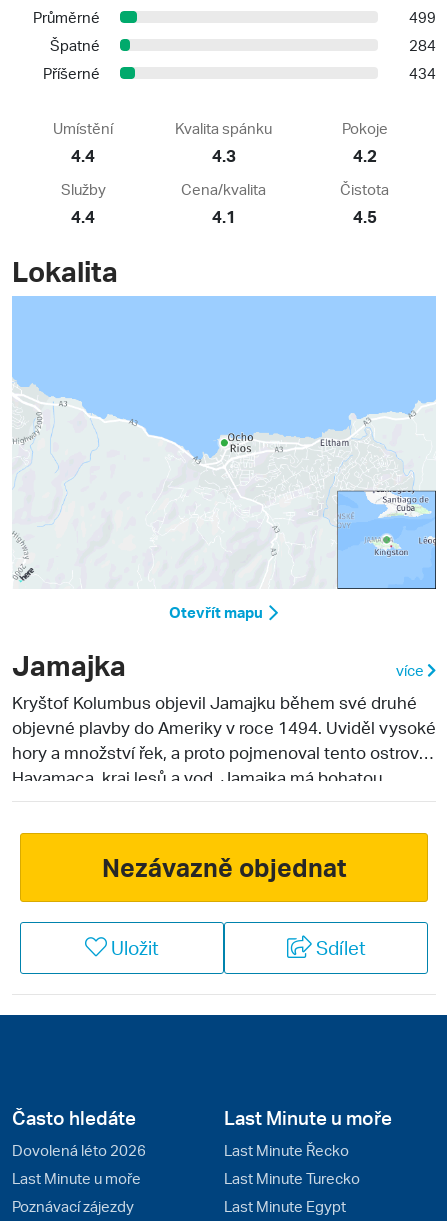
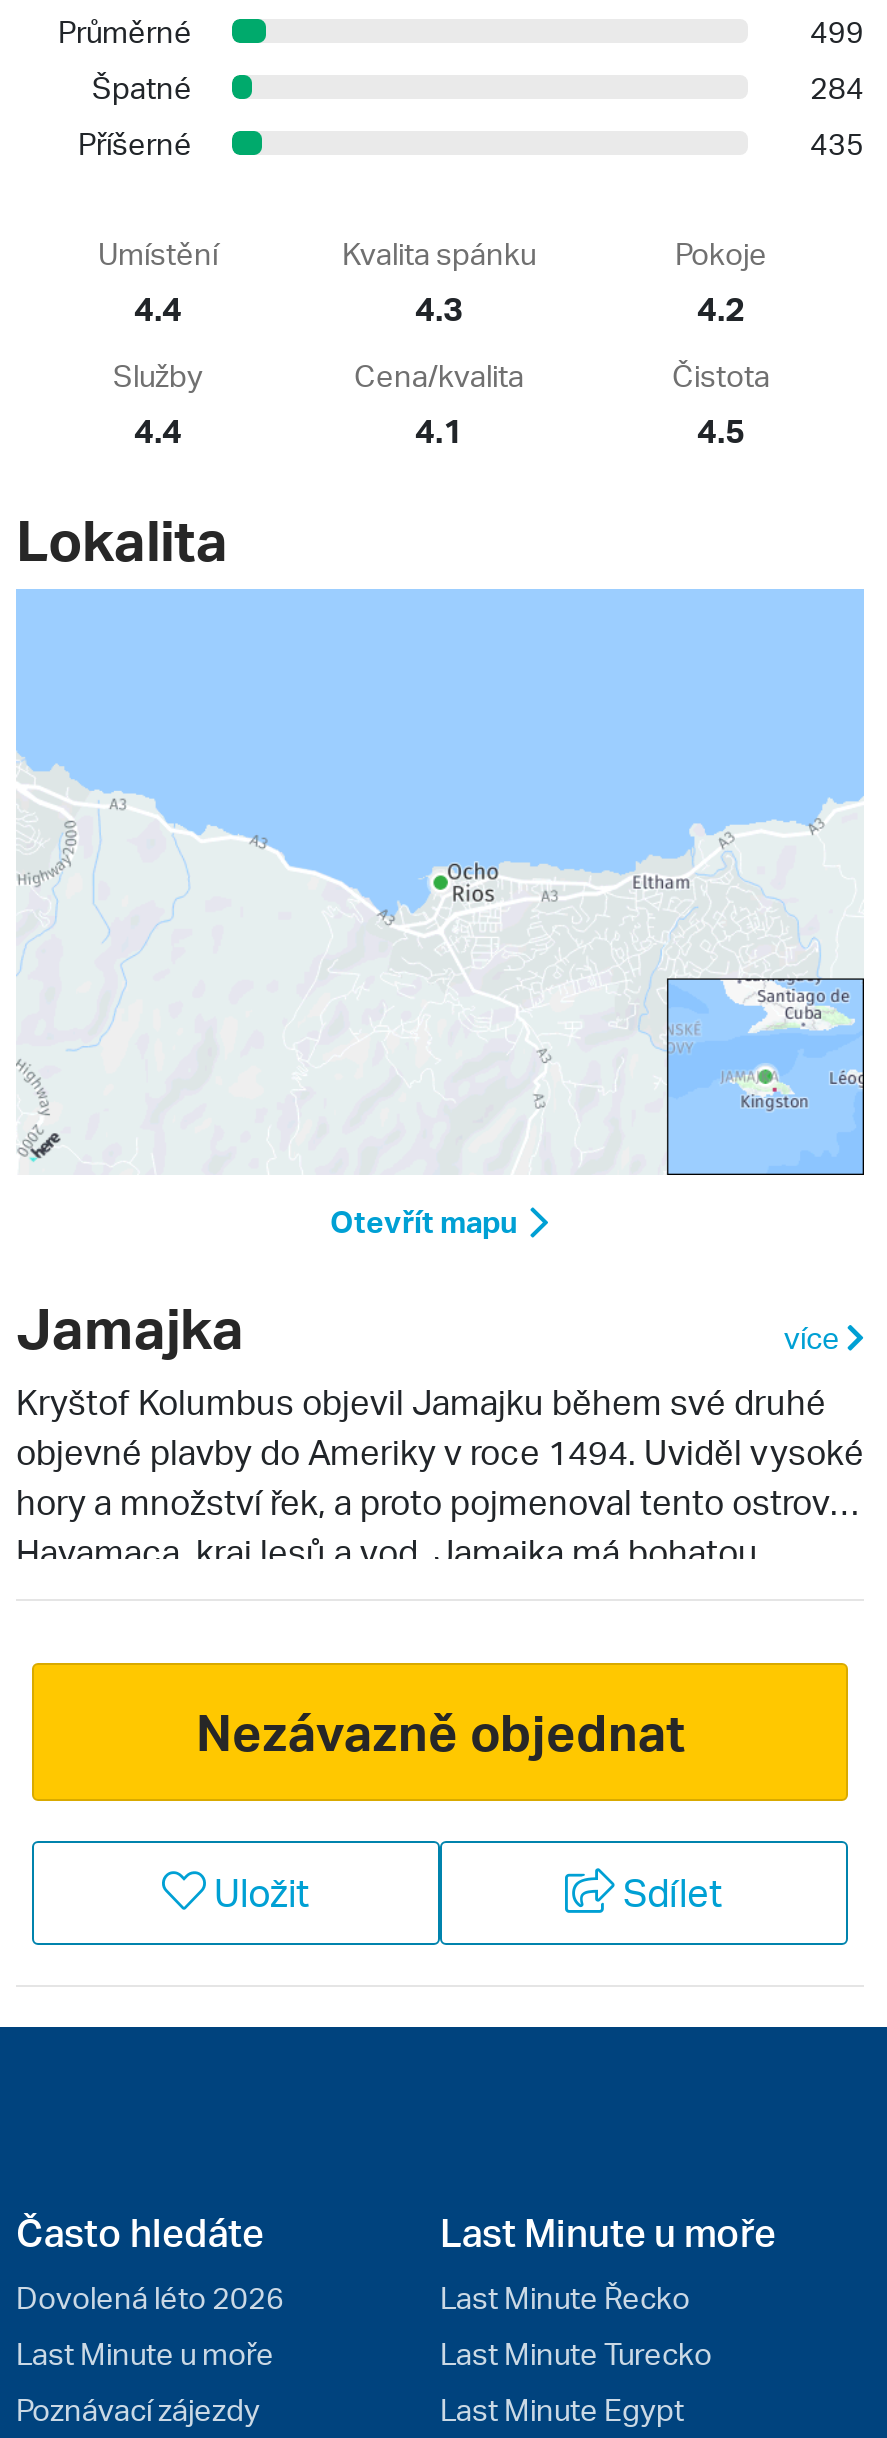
[409,62,436,82] 434 -> [810,122,864,162] 435

